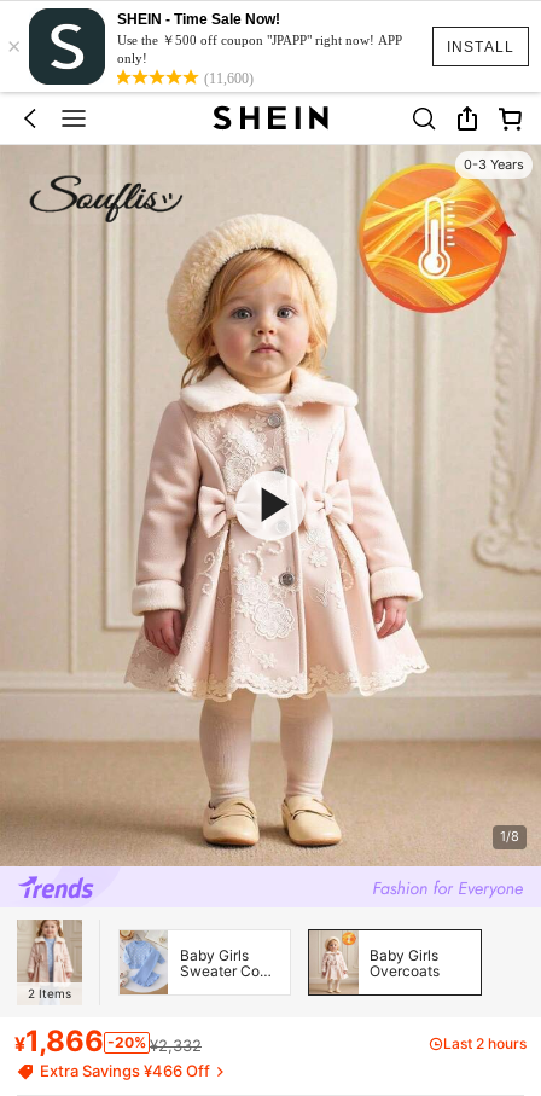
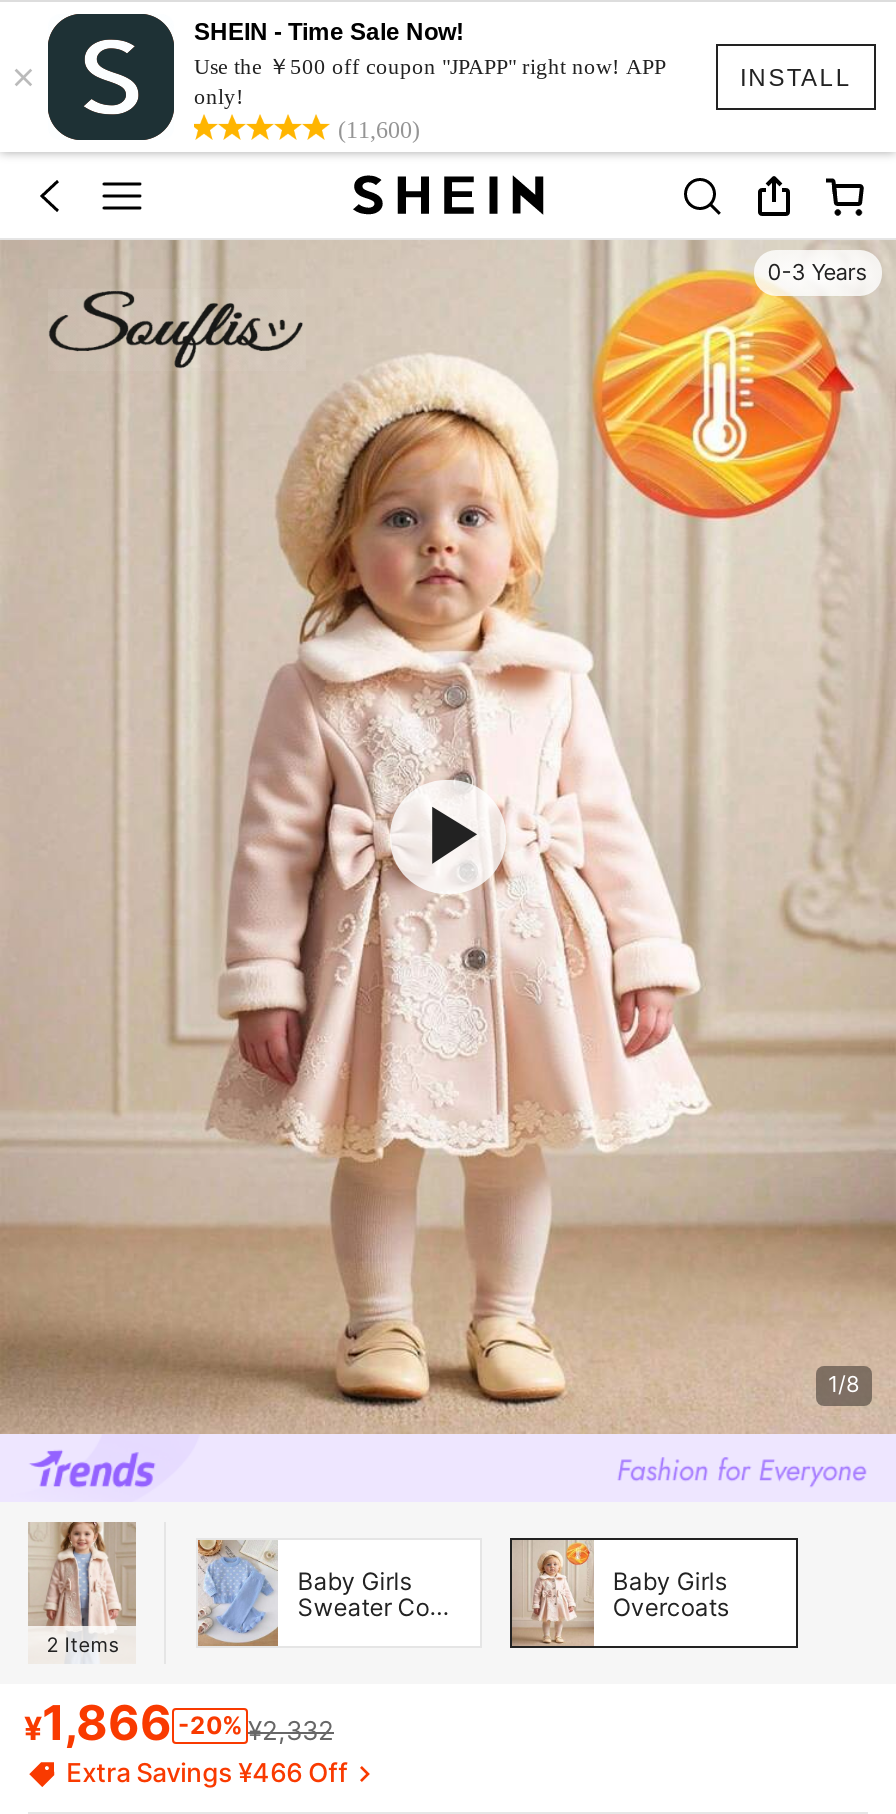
[443,1035,527,1053] Last 2 hours -> none

